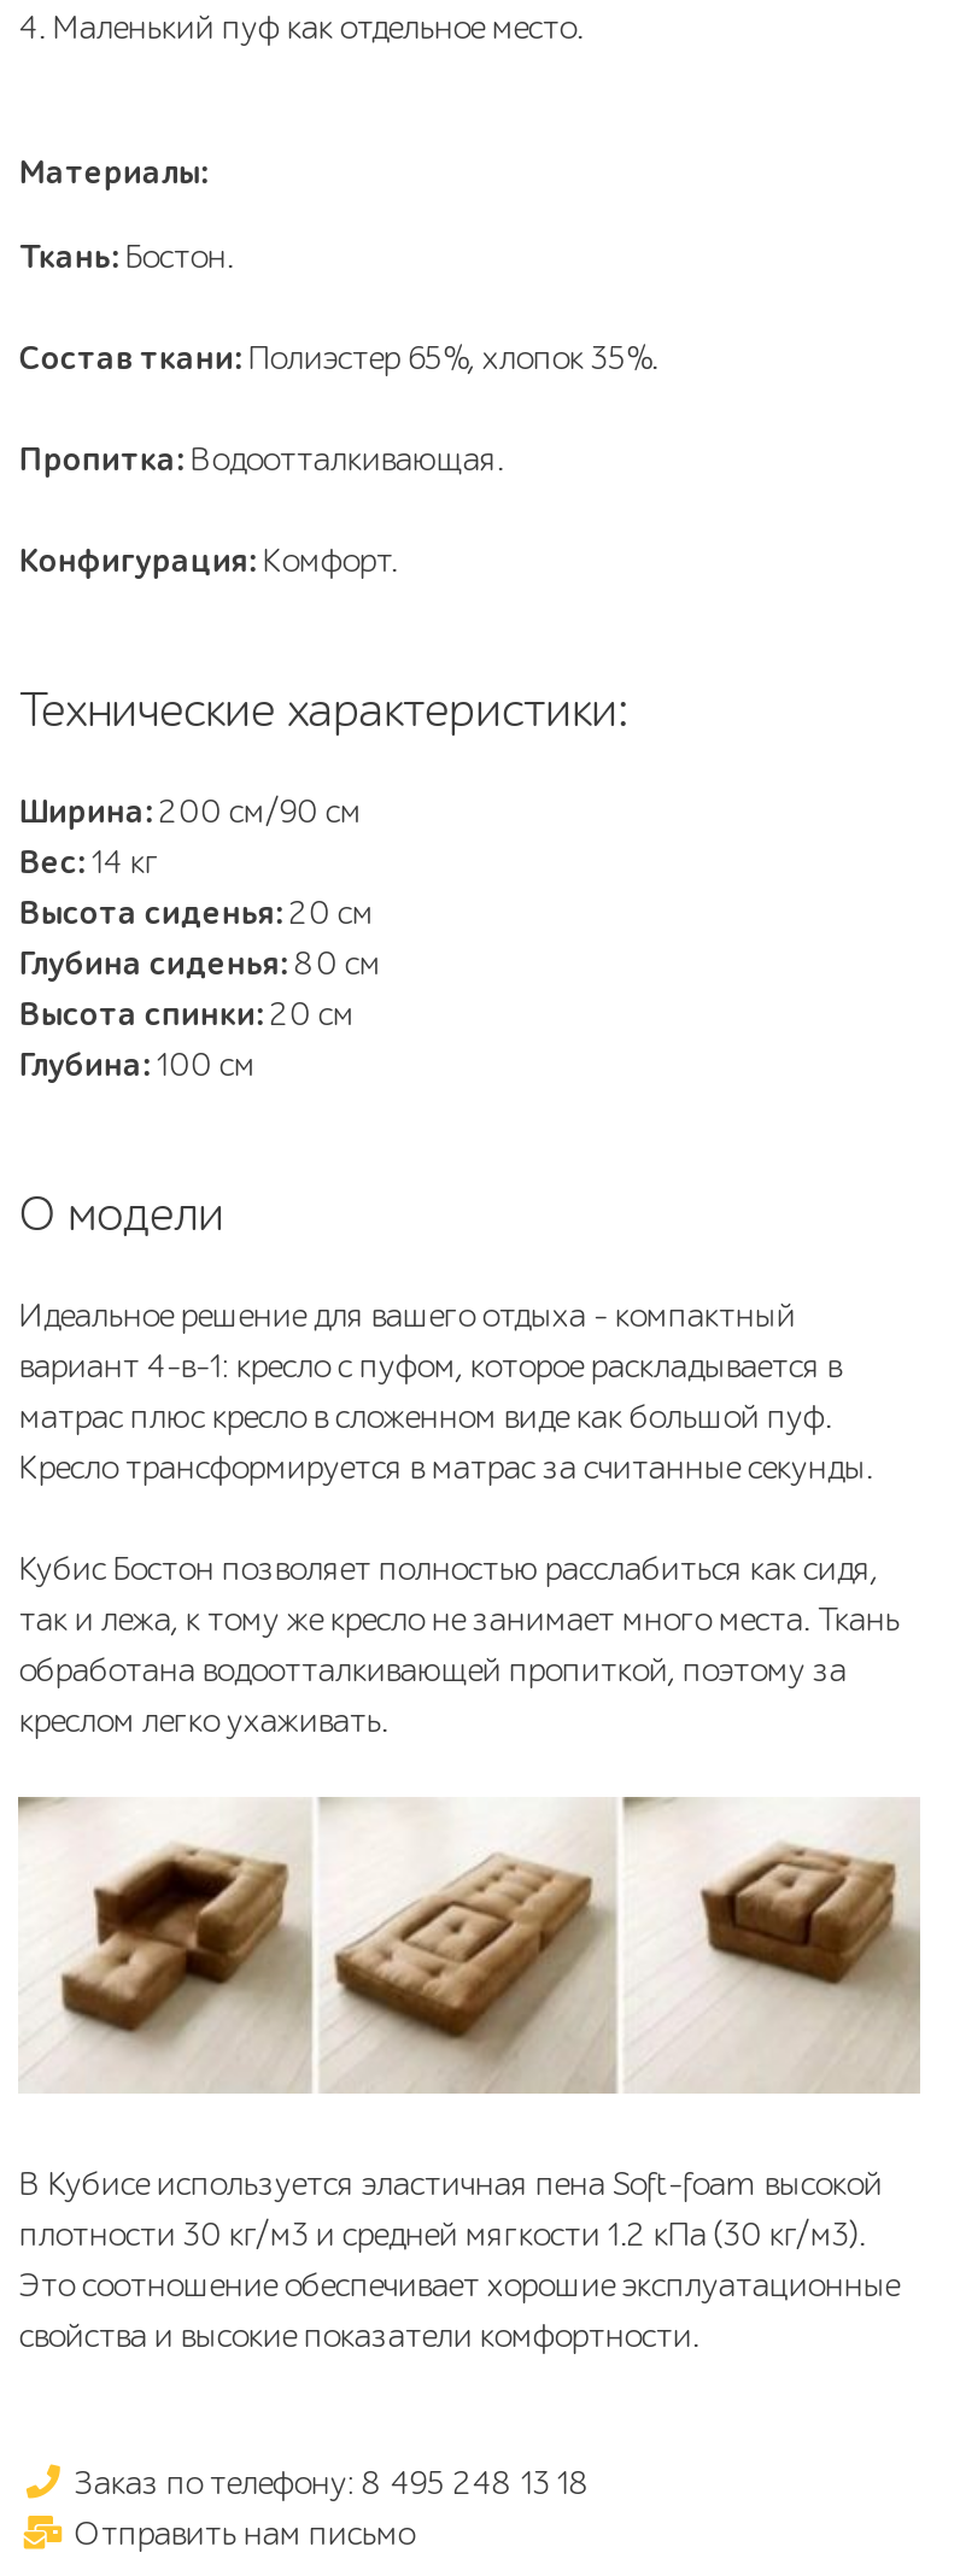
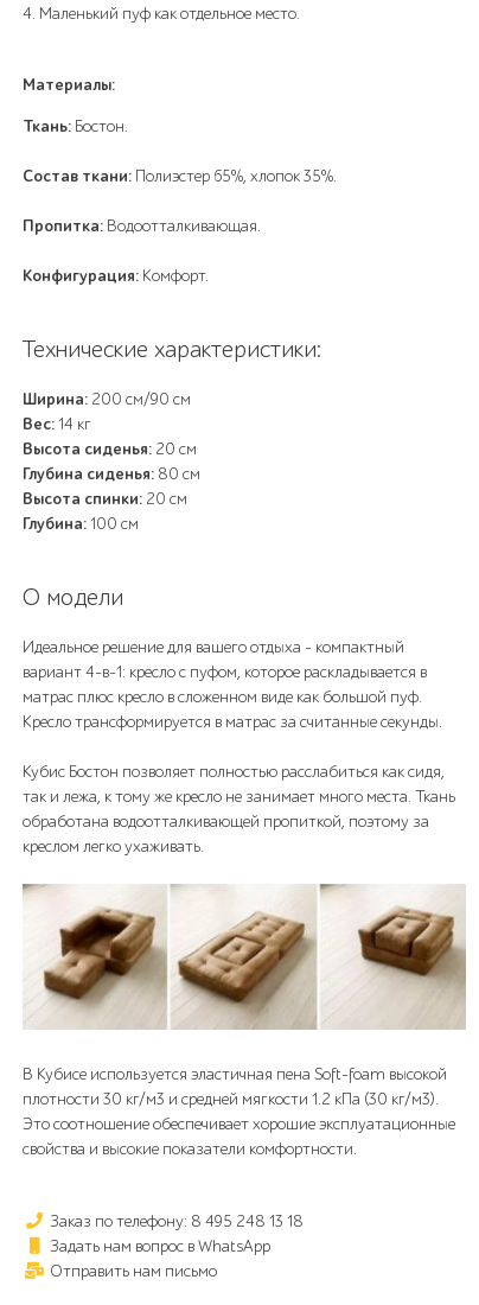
none -> [47,1237,271,1257] Задать нам вопрос в WhatsApp

